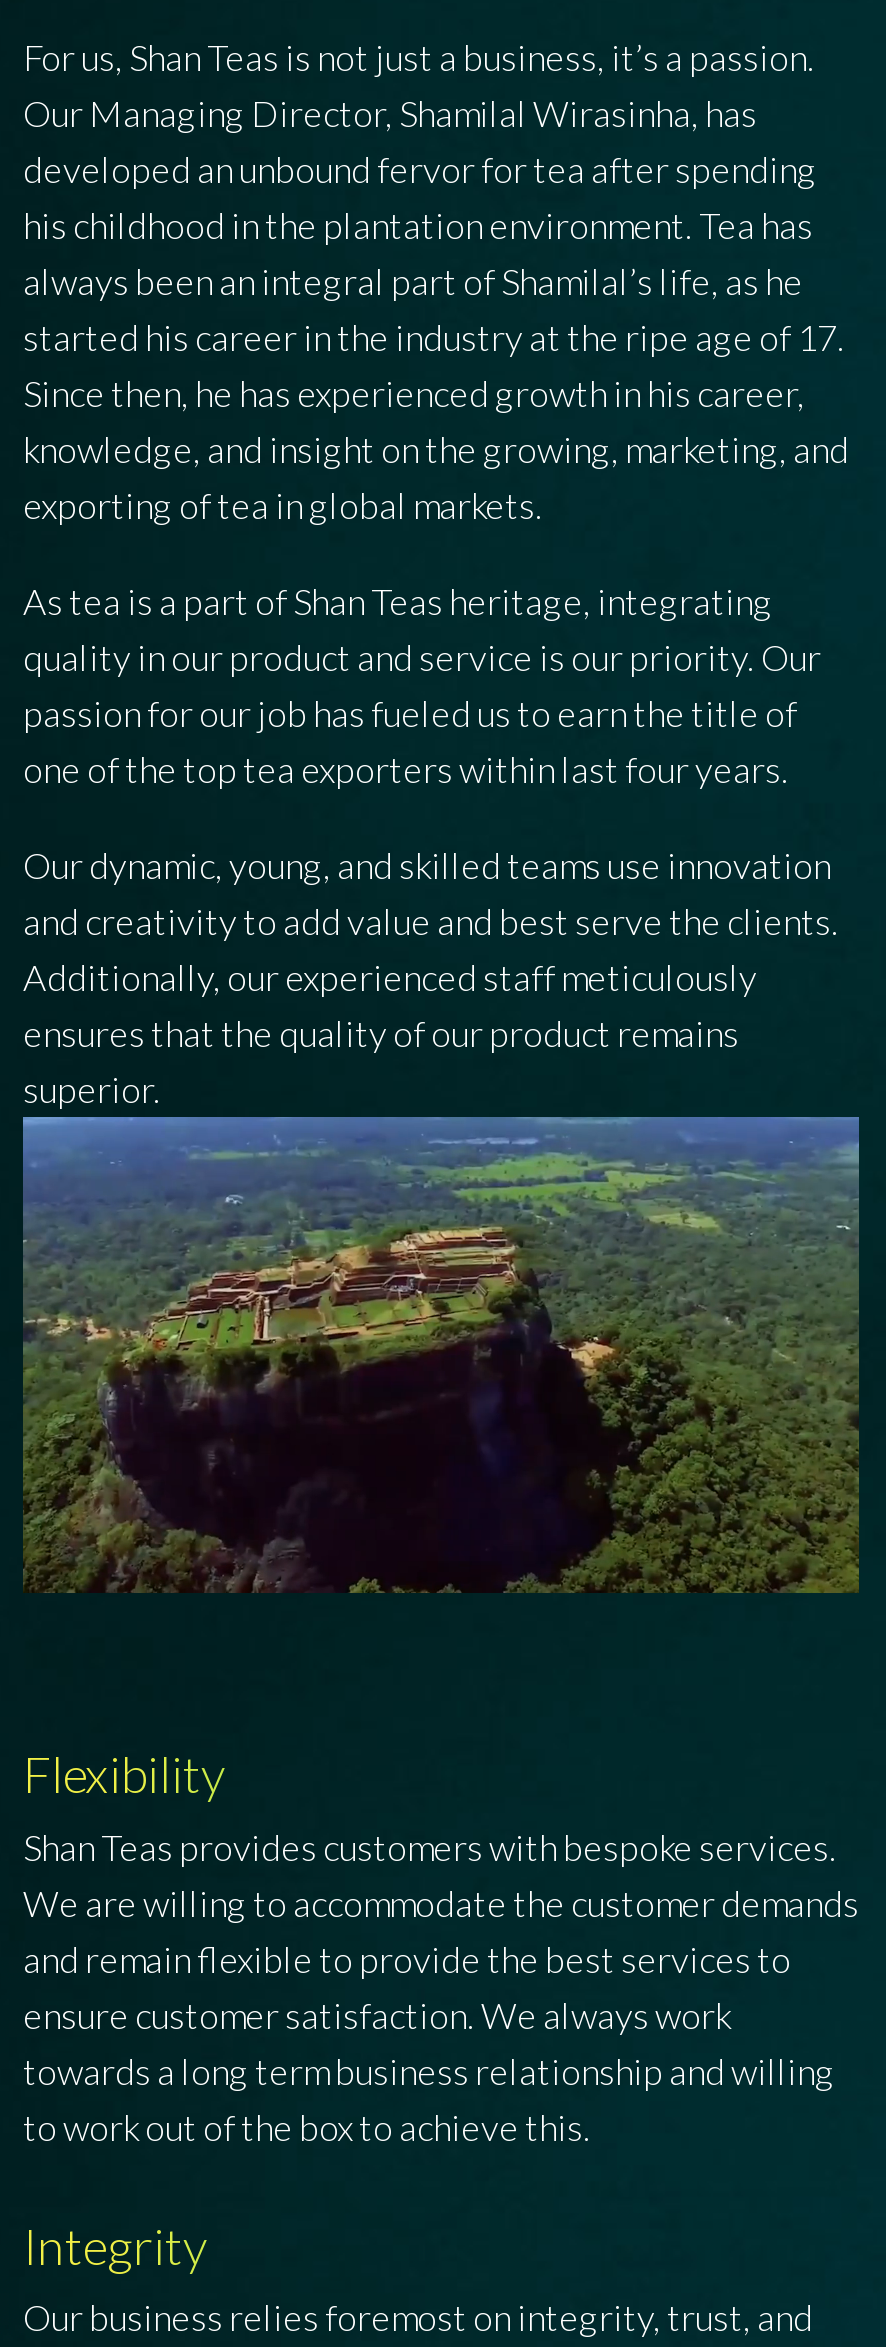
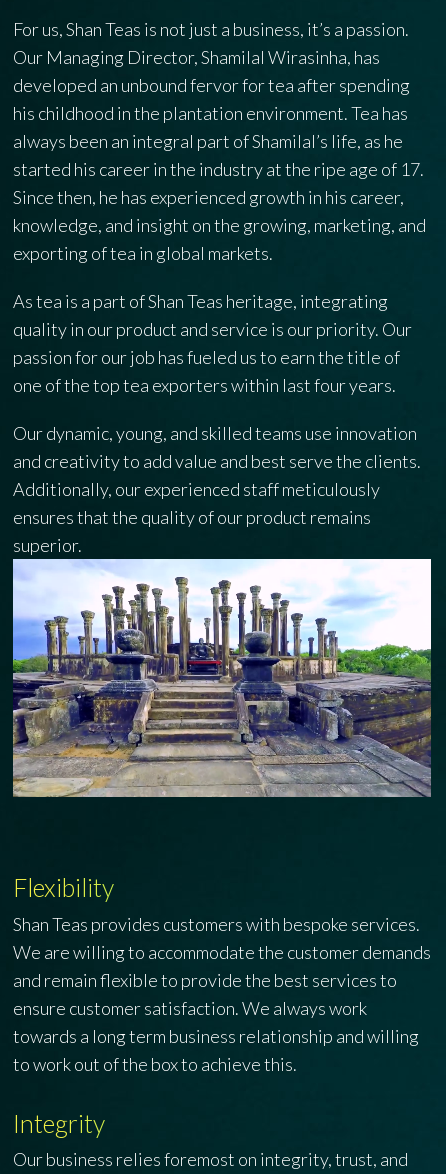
[21,1115,861,1595] [image] -> [12,558,432,798] [image]

